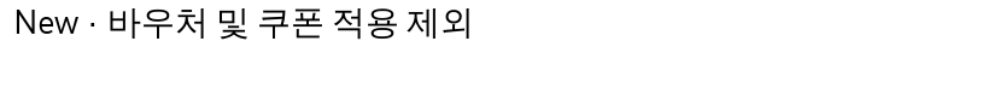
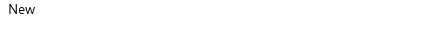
[107,7,474,41] 바우처 및 쿠폰 적용 제외 -> none

